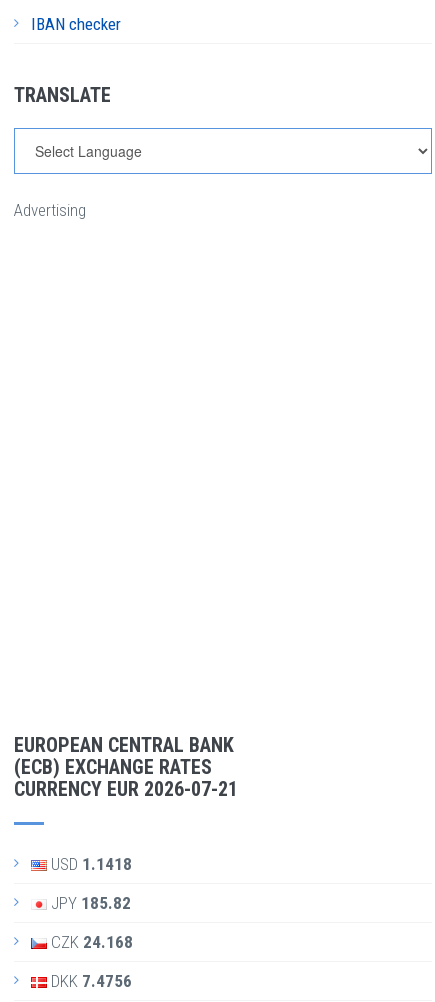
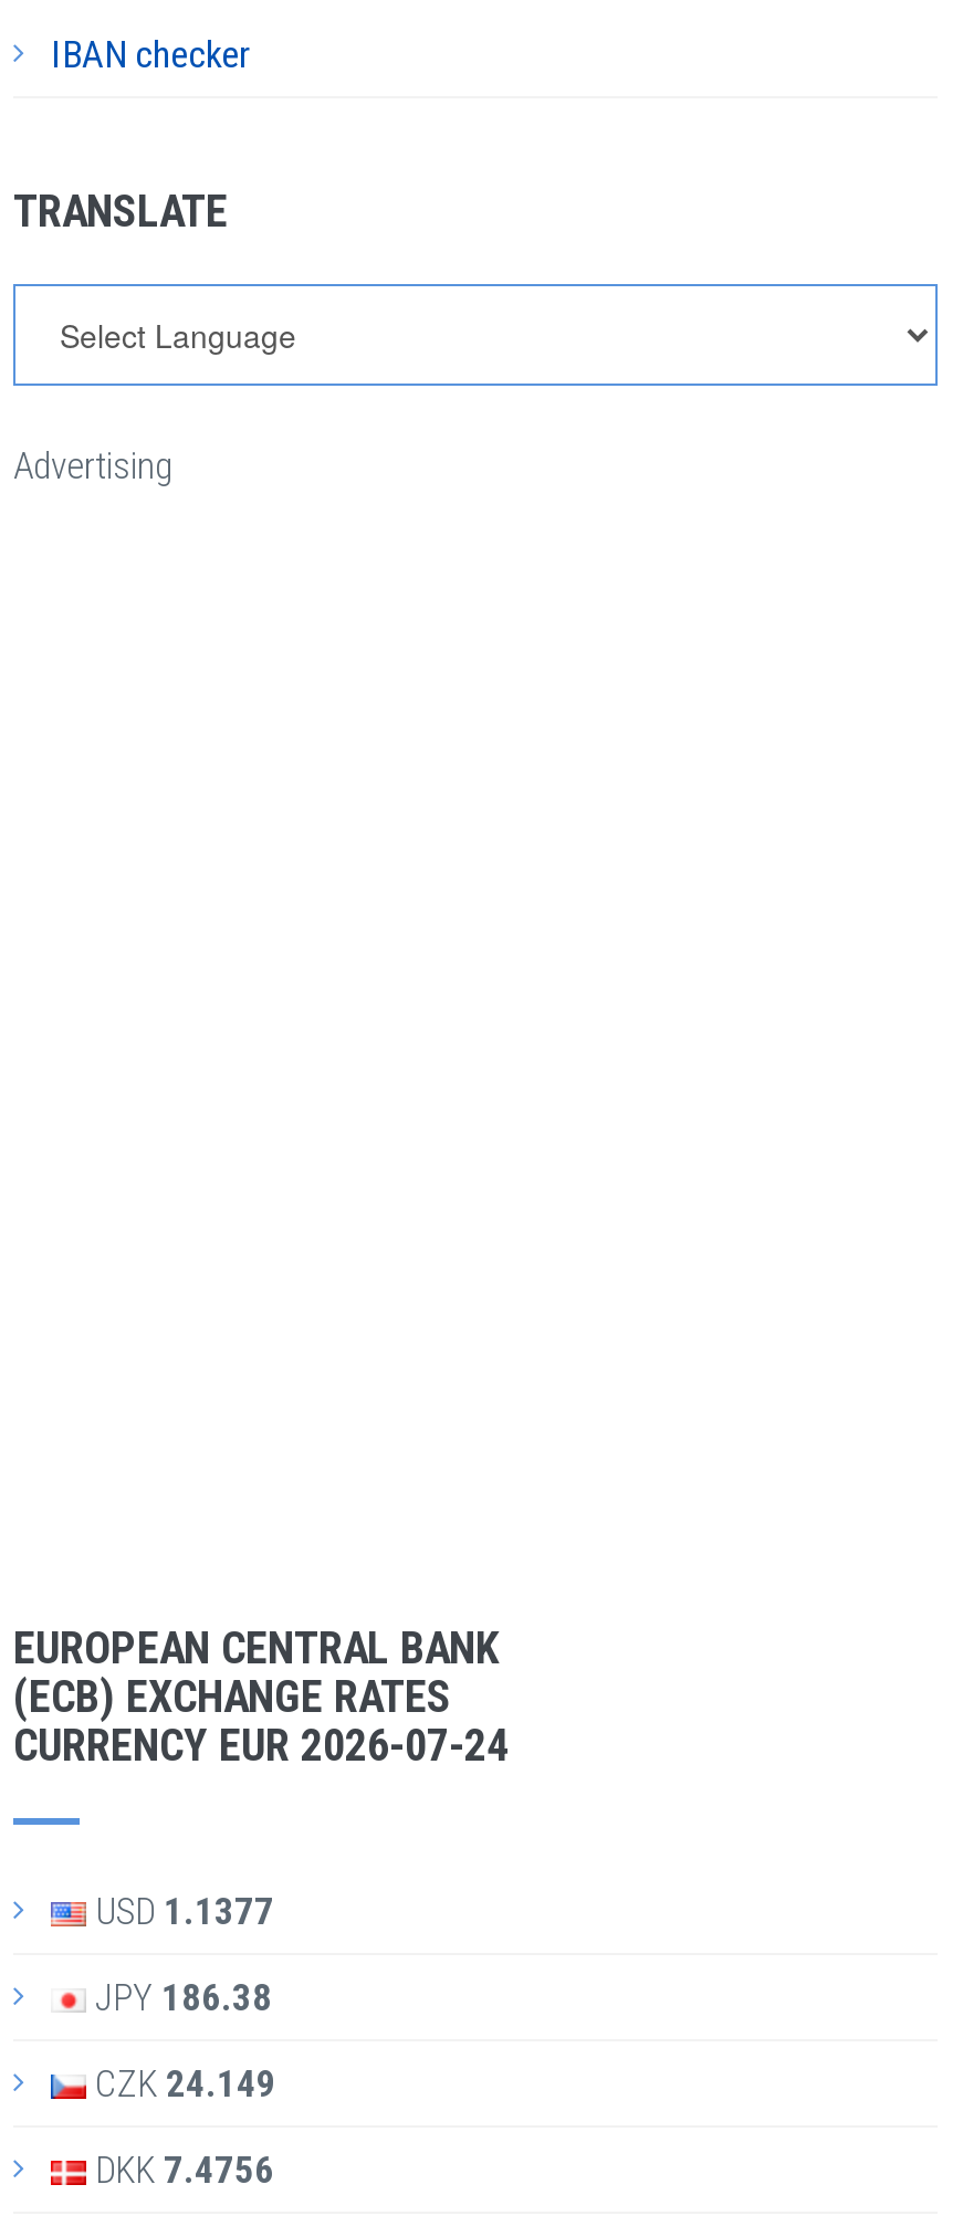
[14,777,238,801] CURRENCY EUR 2026-07-21 -> [13,1719,509,1772] CURRENCY EUR 2026-07-24
[47,854,132,874] USD 1.1418 -> [86,1889,274,1933] USD 1.1377
[47,893,131,913] JPY 185.82 -> [86,1975,272,2019] JPY 186.38
[47,932,133,952] CZK 24.168 -> [86,2061,276,2105] CZK 24.149

